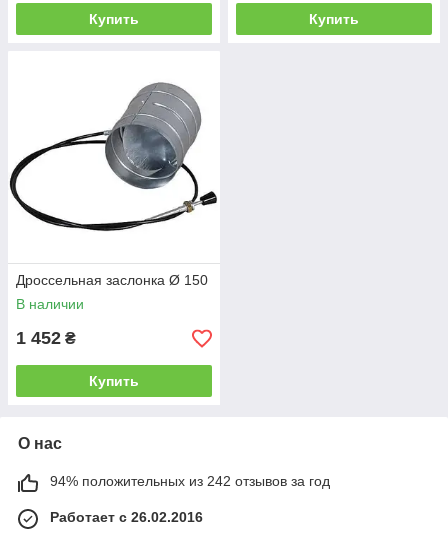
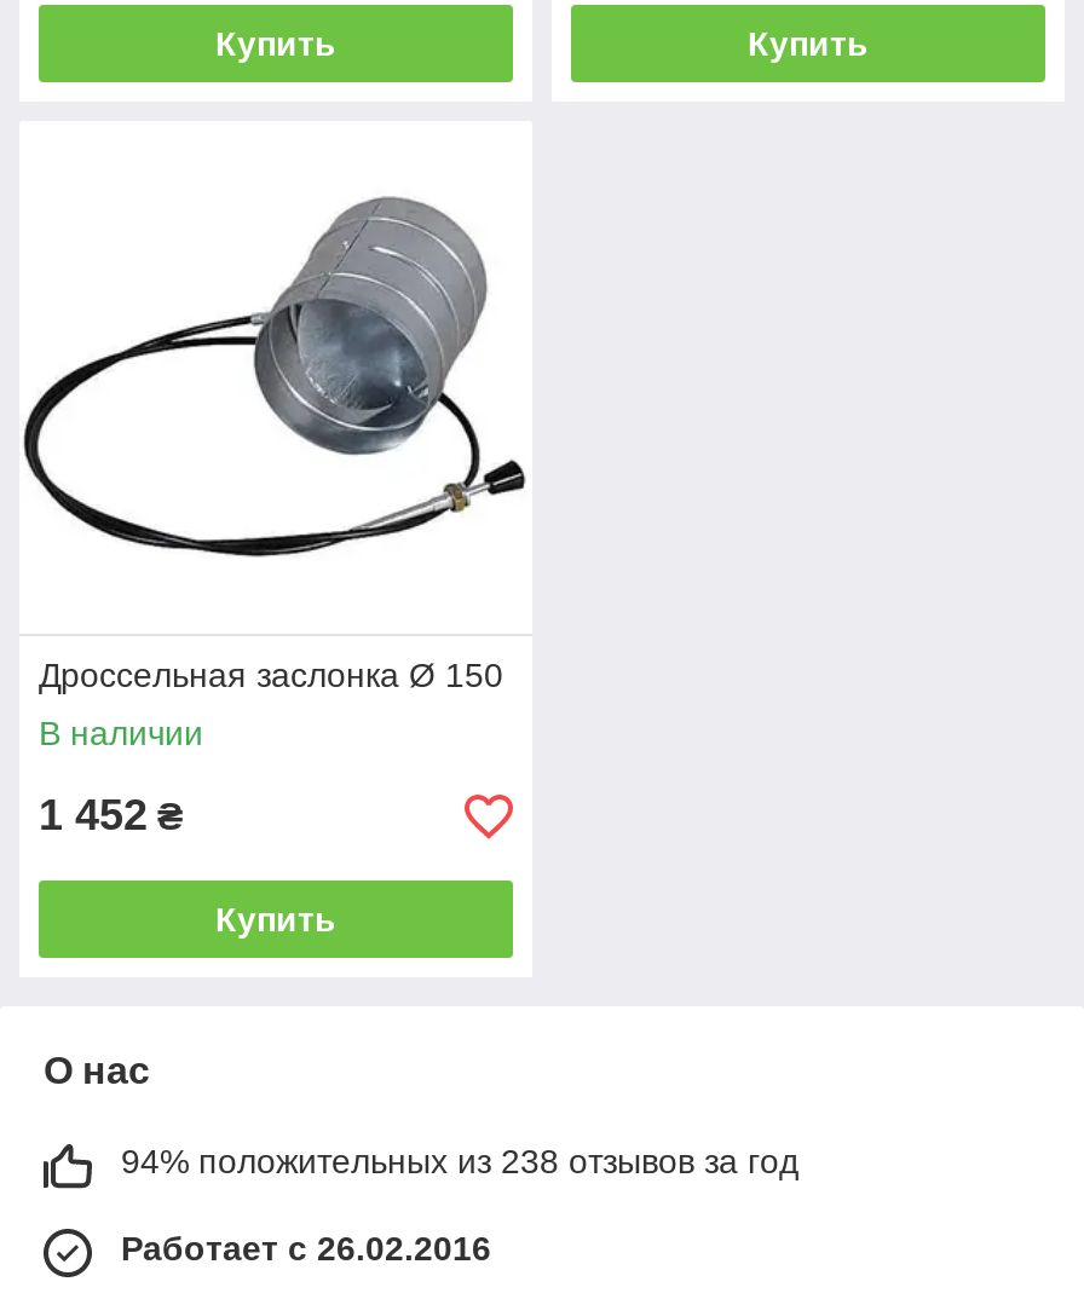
[50,473,330,489] 94% положительных из 242 отзывов за год -> [121,1142,798,1180] 94% положительных из 238 отзывов за год

